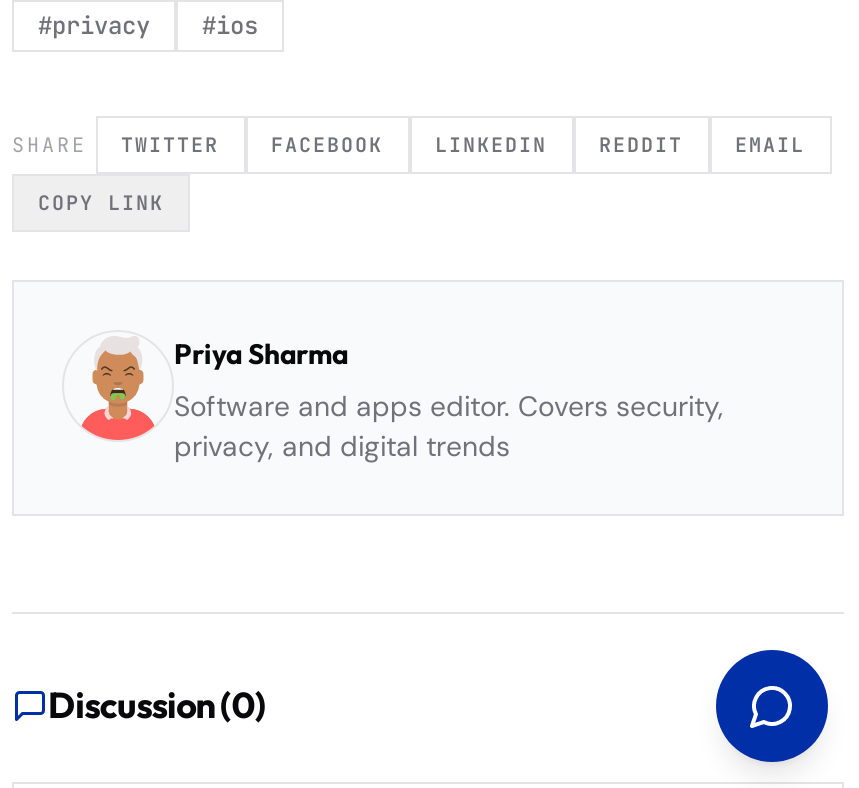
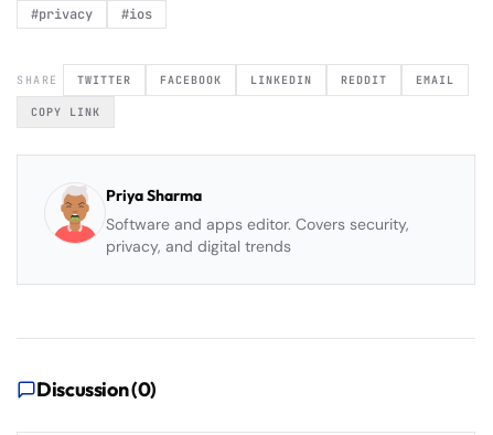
[714,648,830,766] [image] -> none

